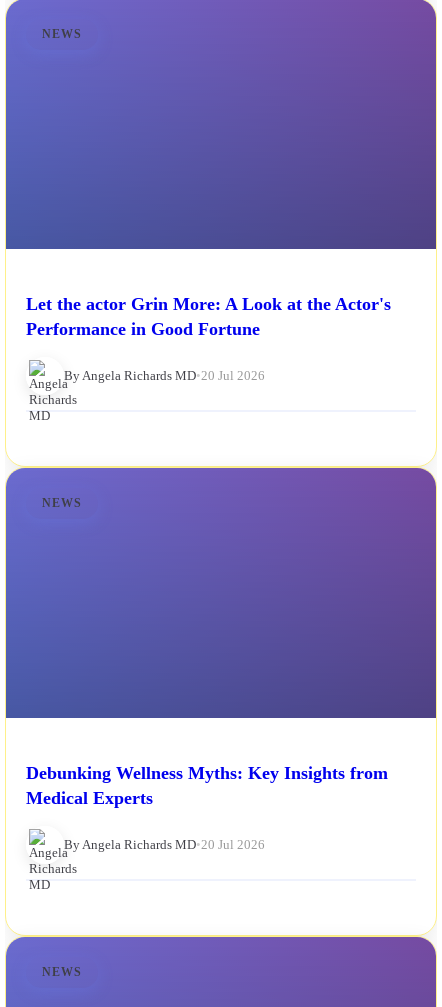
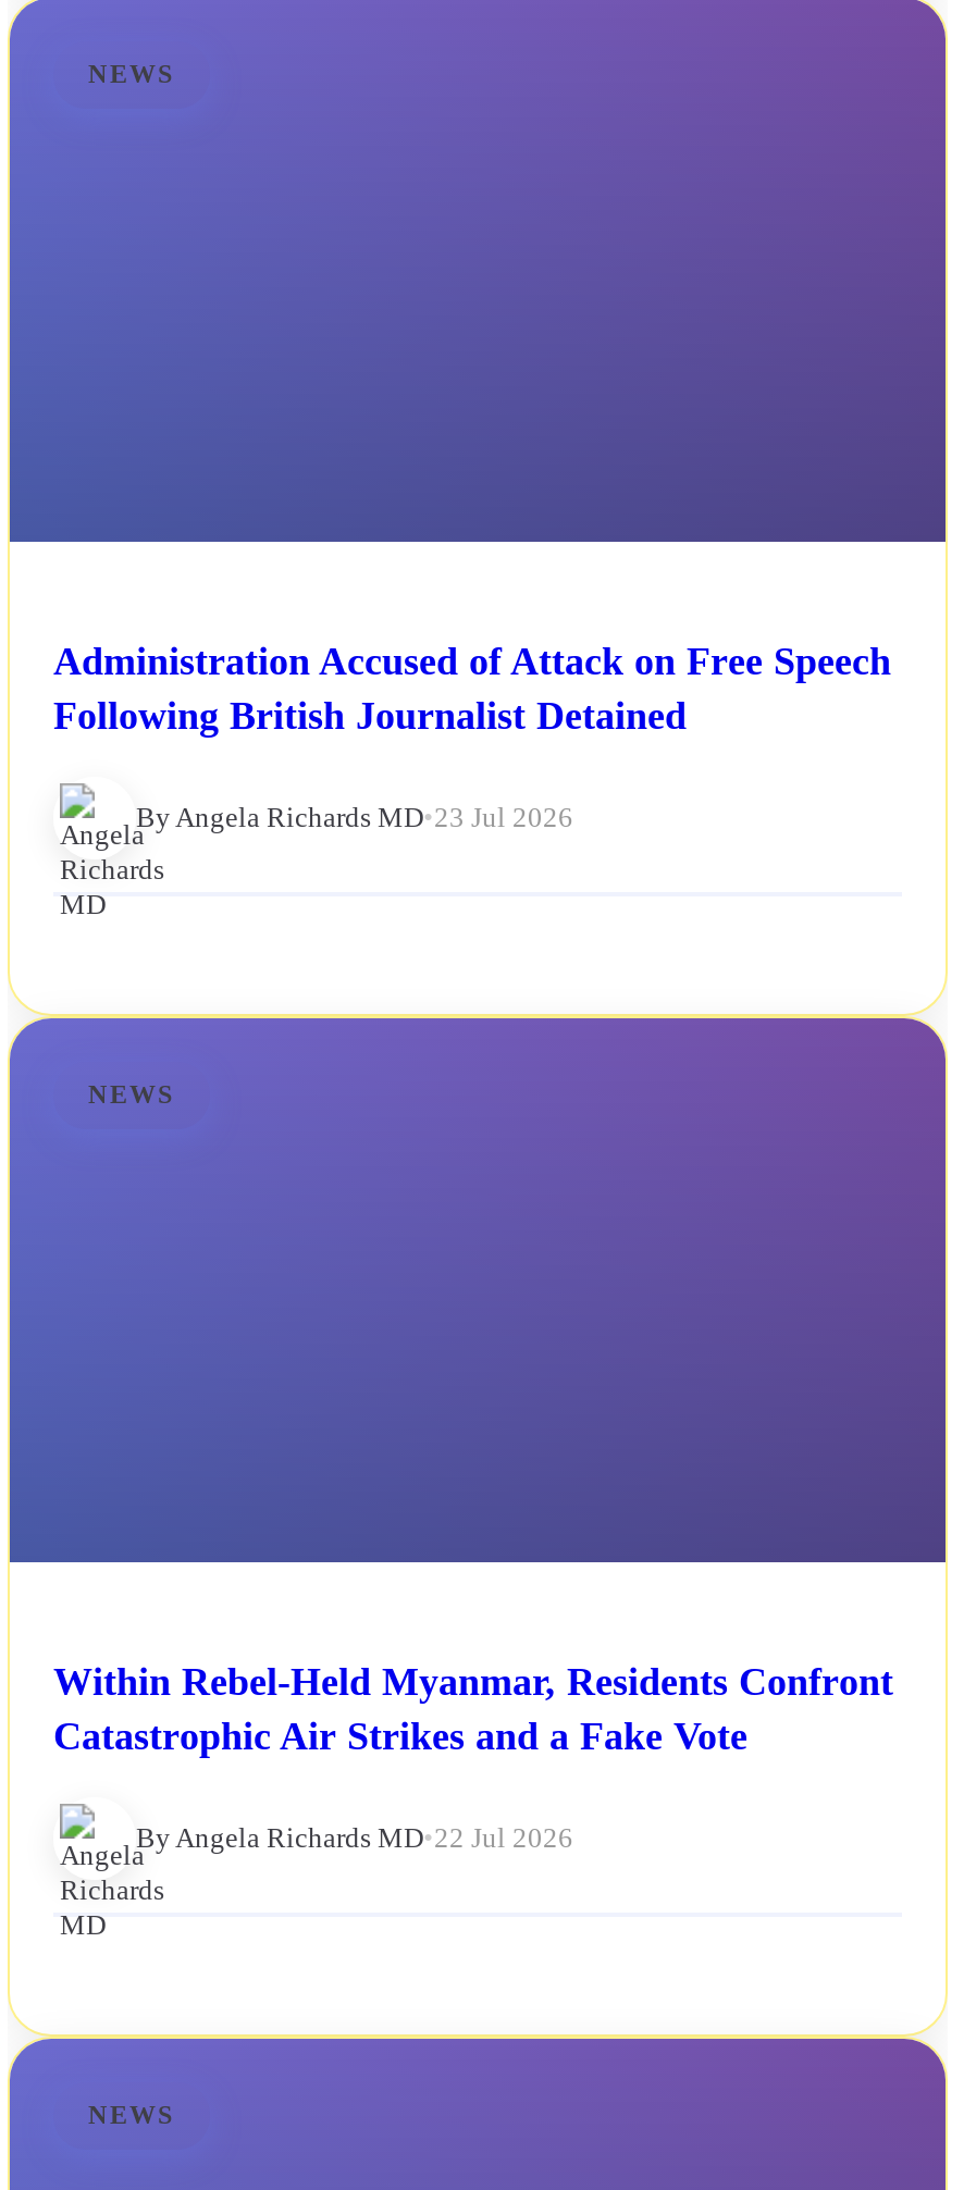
[26,294,391,339] Let the actor Grin More: A Look at the Actor's | Performance in Good Fortune -> [53,640,891,738] Administration Accused of Attack on Free Speech | Following British Journalist Detained
[64,368,265,383] By Angela Richards MD • 20 Jul 2026 -> [136,801,573,834] By Angela Richards MD • 23 Jul 2026
[26,763,388,808] Debunking Wellness Myths: Key Insights from | Medical Experts -> [53,1661,893,1759] Within Rebel-Held Myanmar, Residents Confront | Catastrophic Air Strikes and a Fake Vote
[64,837,265,852] By Angela Richards MD • 20 Jul 2026 -> [136,1822,573,1854] By Angela Richards MD • 22 Jul 2026

